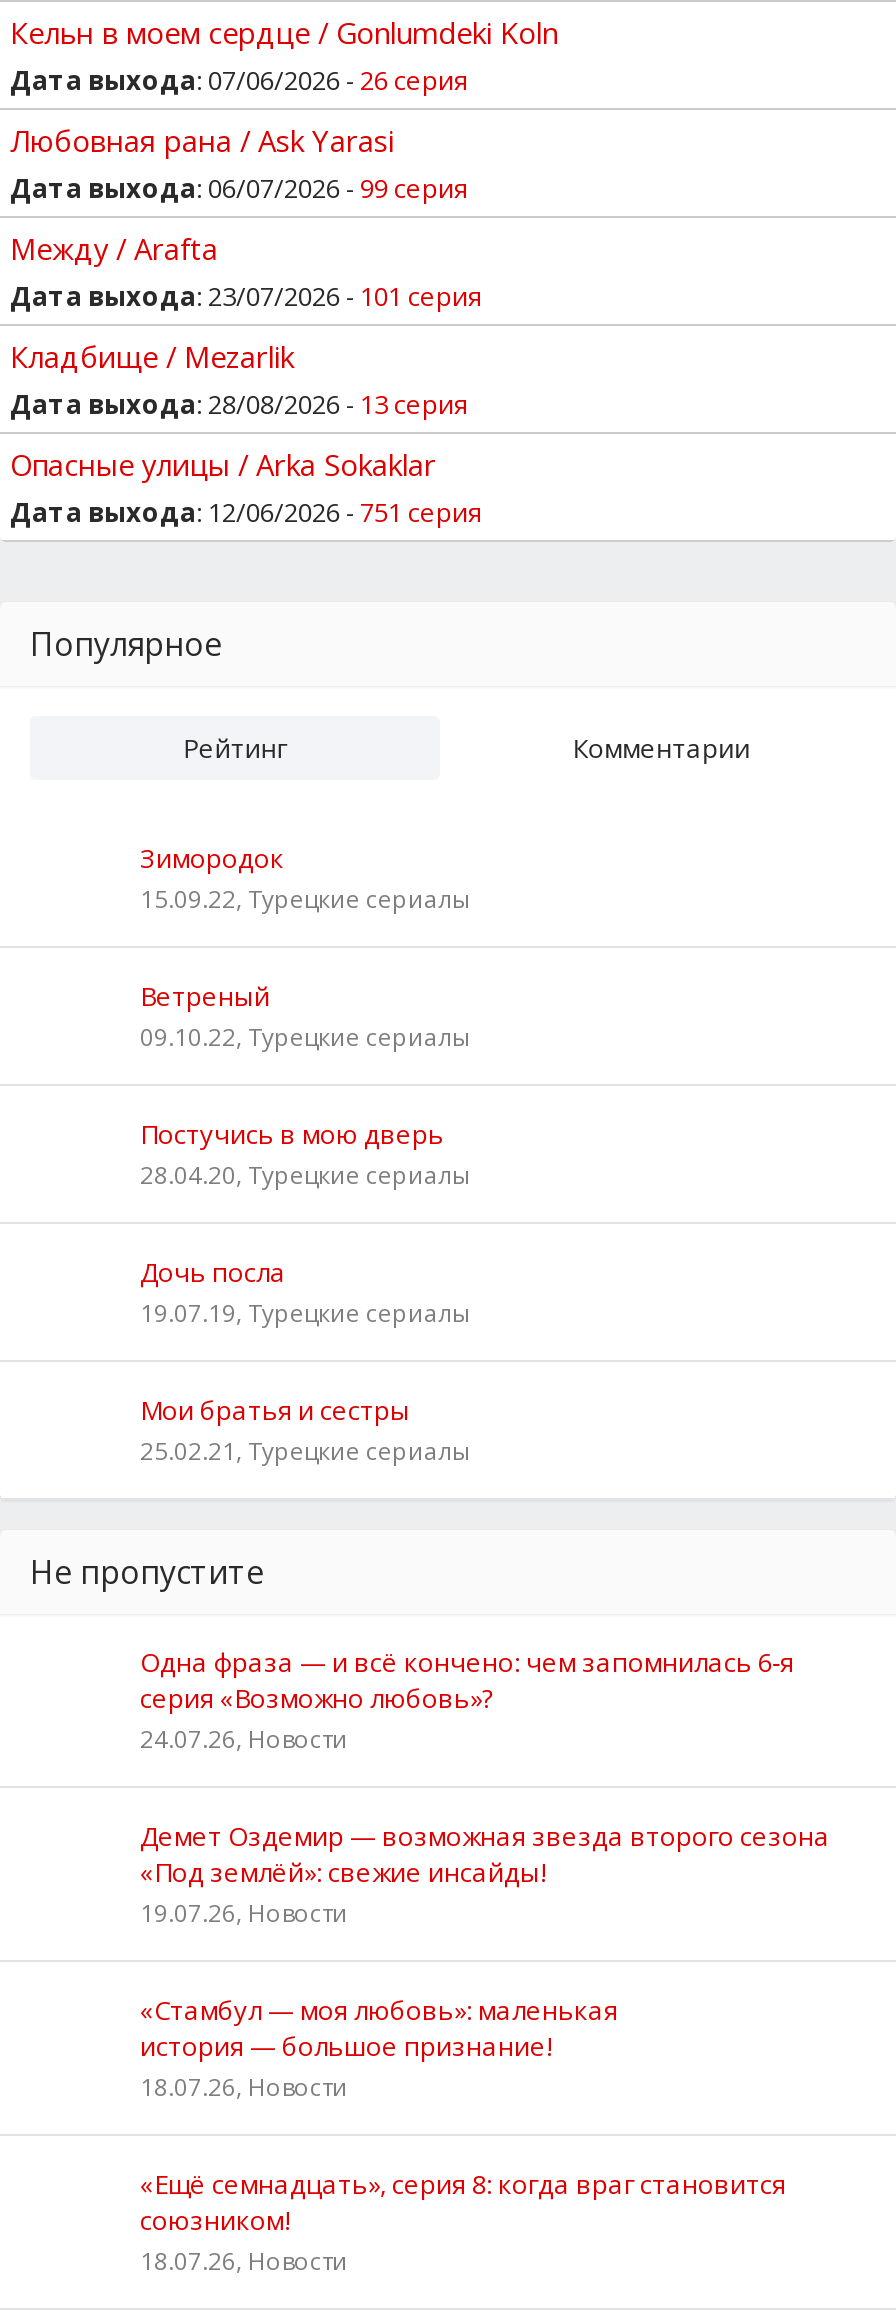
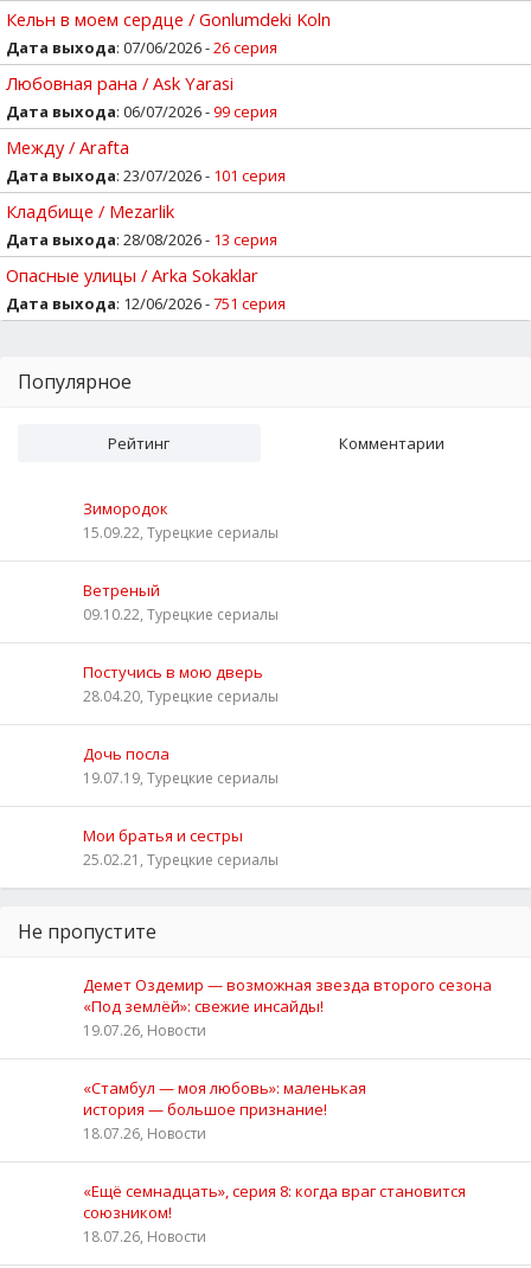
[140,1643,794,1755] Одна фраза — и всё кончено: чем запомнилась 6‑я | серия «Возможно любовь»? | 24.07.26, Новости -> none

